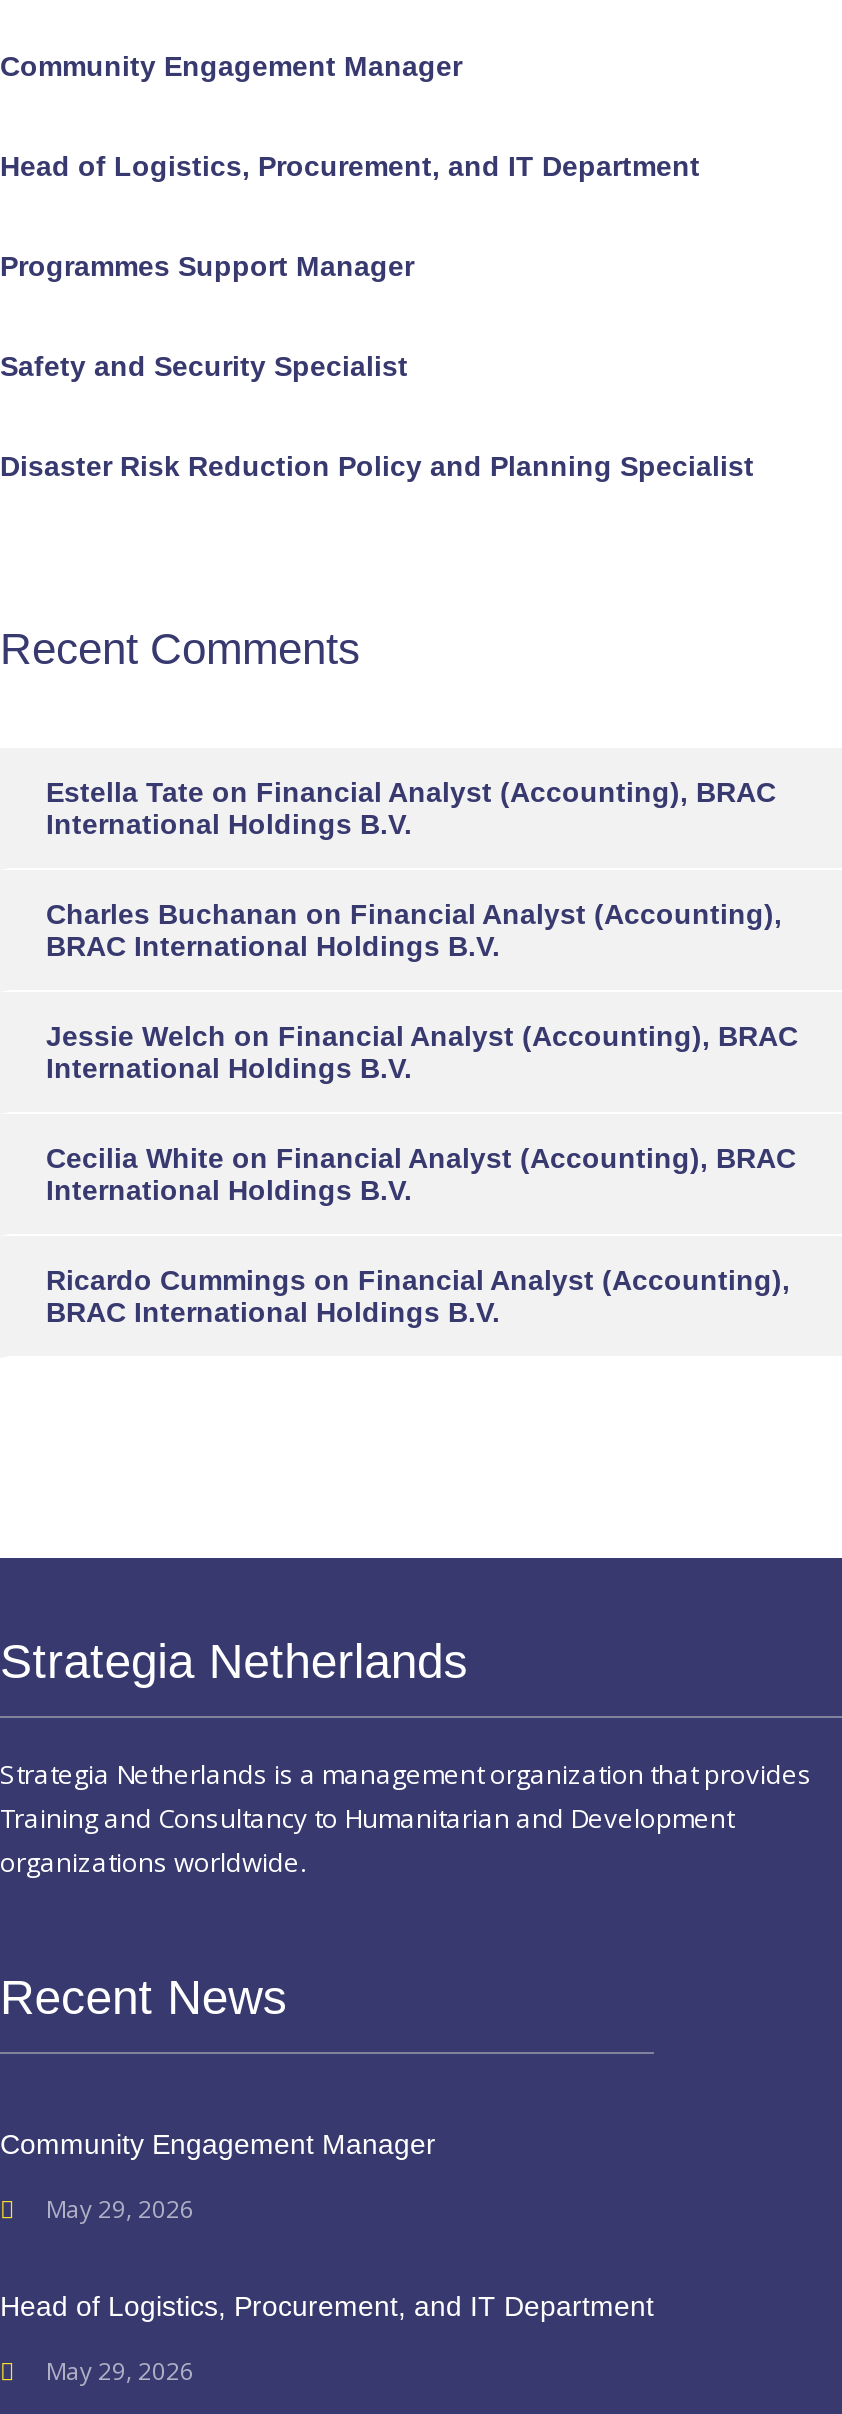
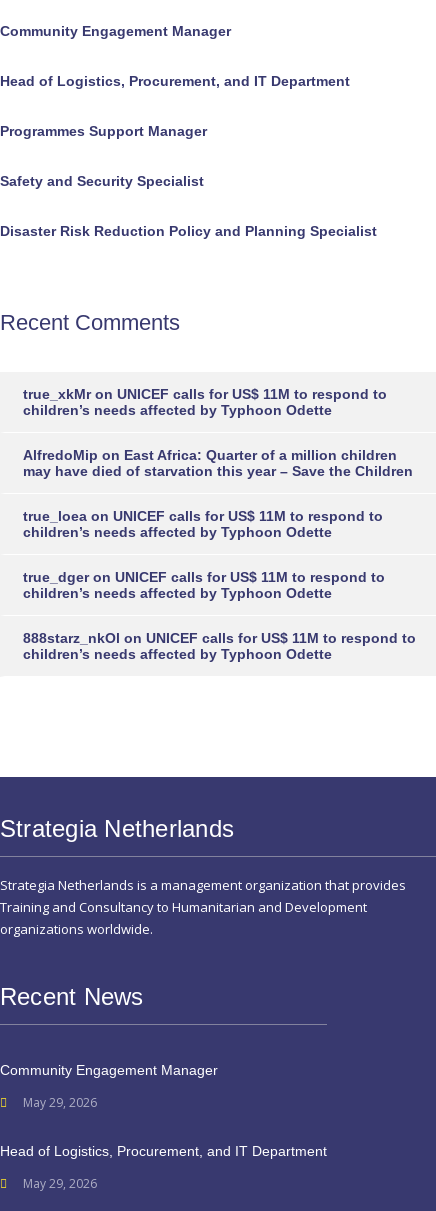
[46,776,776,840] Estella Tate on Financial Analyst (Accounting), BRAC | International Holdings B.V. -> [23,386,387,418] true_xkMr on UNICEF calls for US$ 11M to respond to | children’s needs affected by Typhoon Odette
[46,898,782,962] Charles Buchanan on Financial Analyst (Accounting), | BRAC International Holdings B.V. -> [23,447,413,479] AlfredoMip on East Africa: Quarter of a million children | may have died of starvation this year – Save the Children
[46,1020,798,1084] Jessie Welch on Financial Analyst (Accounting), BRAC | International Holdings B.V. -> [23,508,383,540] true_loea on UNICEF calls for US$ 11M to respond to | children’s needs affected by Typhoon Odette
[46,1142,796,1206] Cecilia White on Financial Analyst (Accounting), BRAC | International Holdings B.V. -> [23,569,385,601] true_dger on UNICEF calls for US$ 11M to respond to | children’s needs affected by Typhoon Odette
[46,1264,790,1328] Ricardo Cummings on Financial Analyst (Accounting), | BRAC International Holdings B.V. -> [23,630,416,662] 888starz_nkOl on UNICEF calls for US$ 11M to respond to | children’s needs affected by Typhoon Odette

